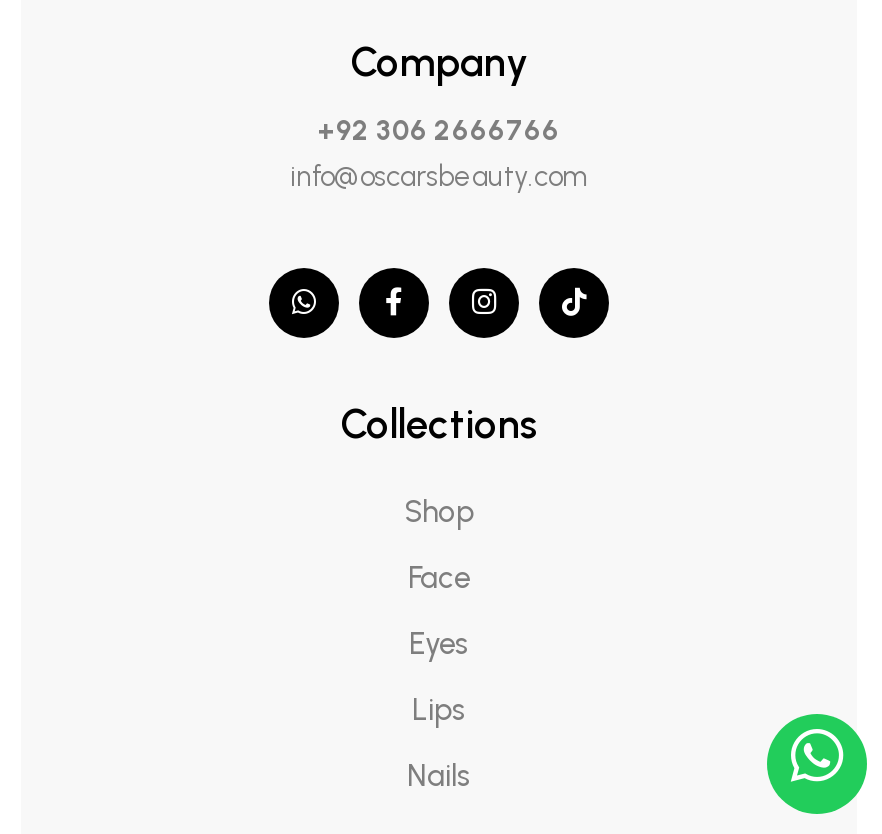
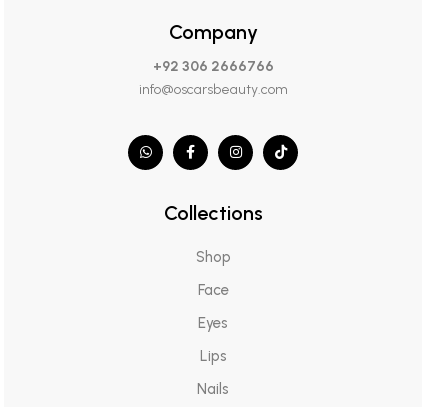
[765,712,869,816] [image] -> none

